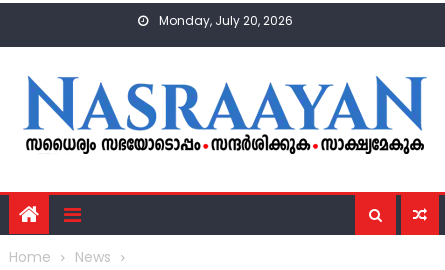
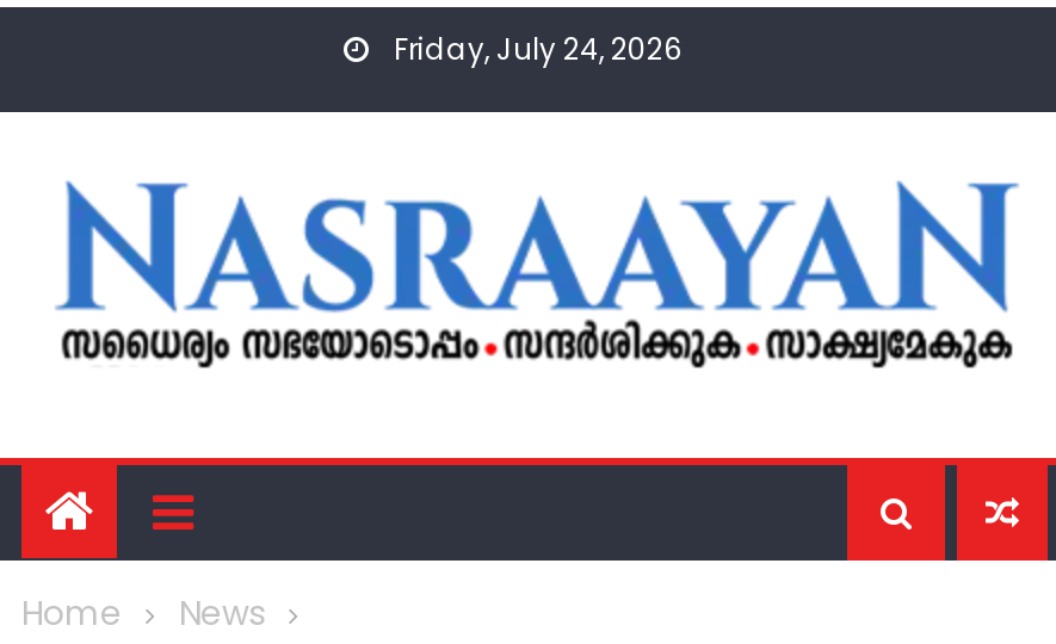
[155,12,292,29] Monday, July 20, 2026 -> [387,29,683,69] Friday, July 24, 2026

